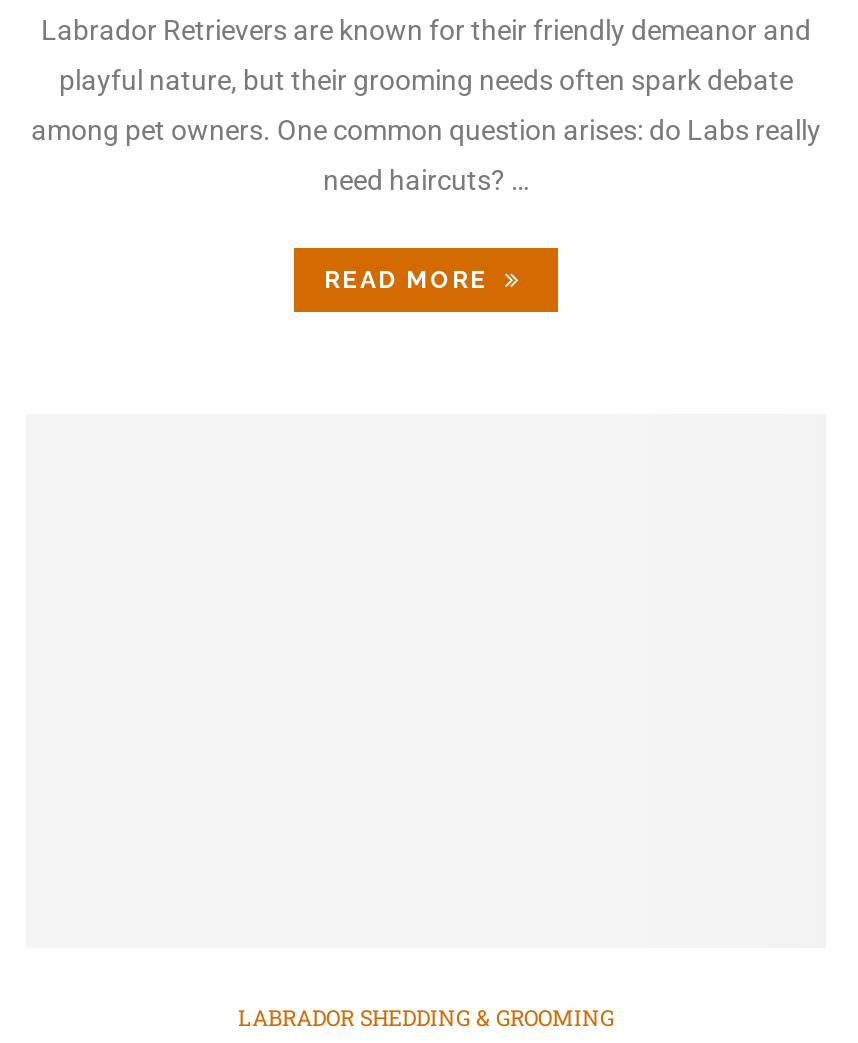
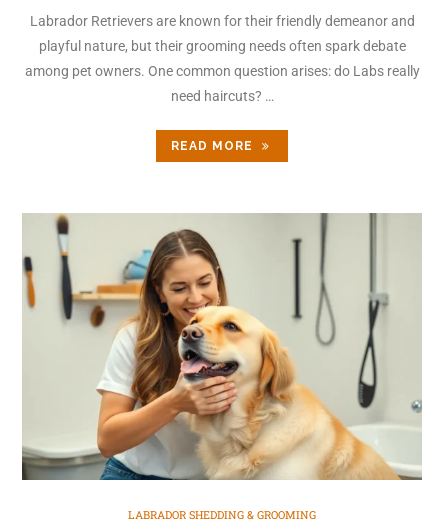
none -> [21,212,423,481] [image]

